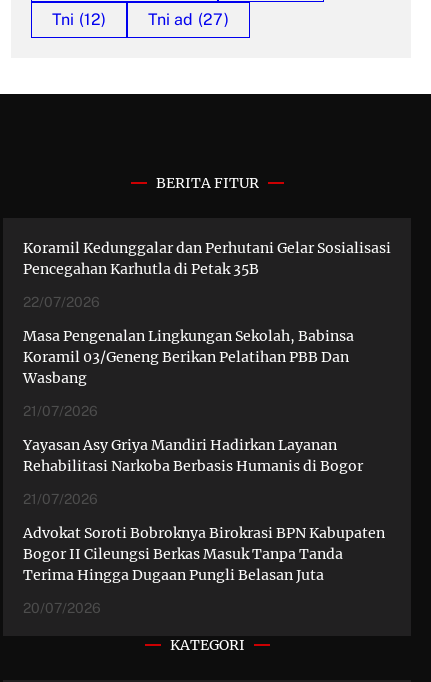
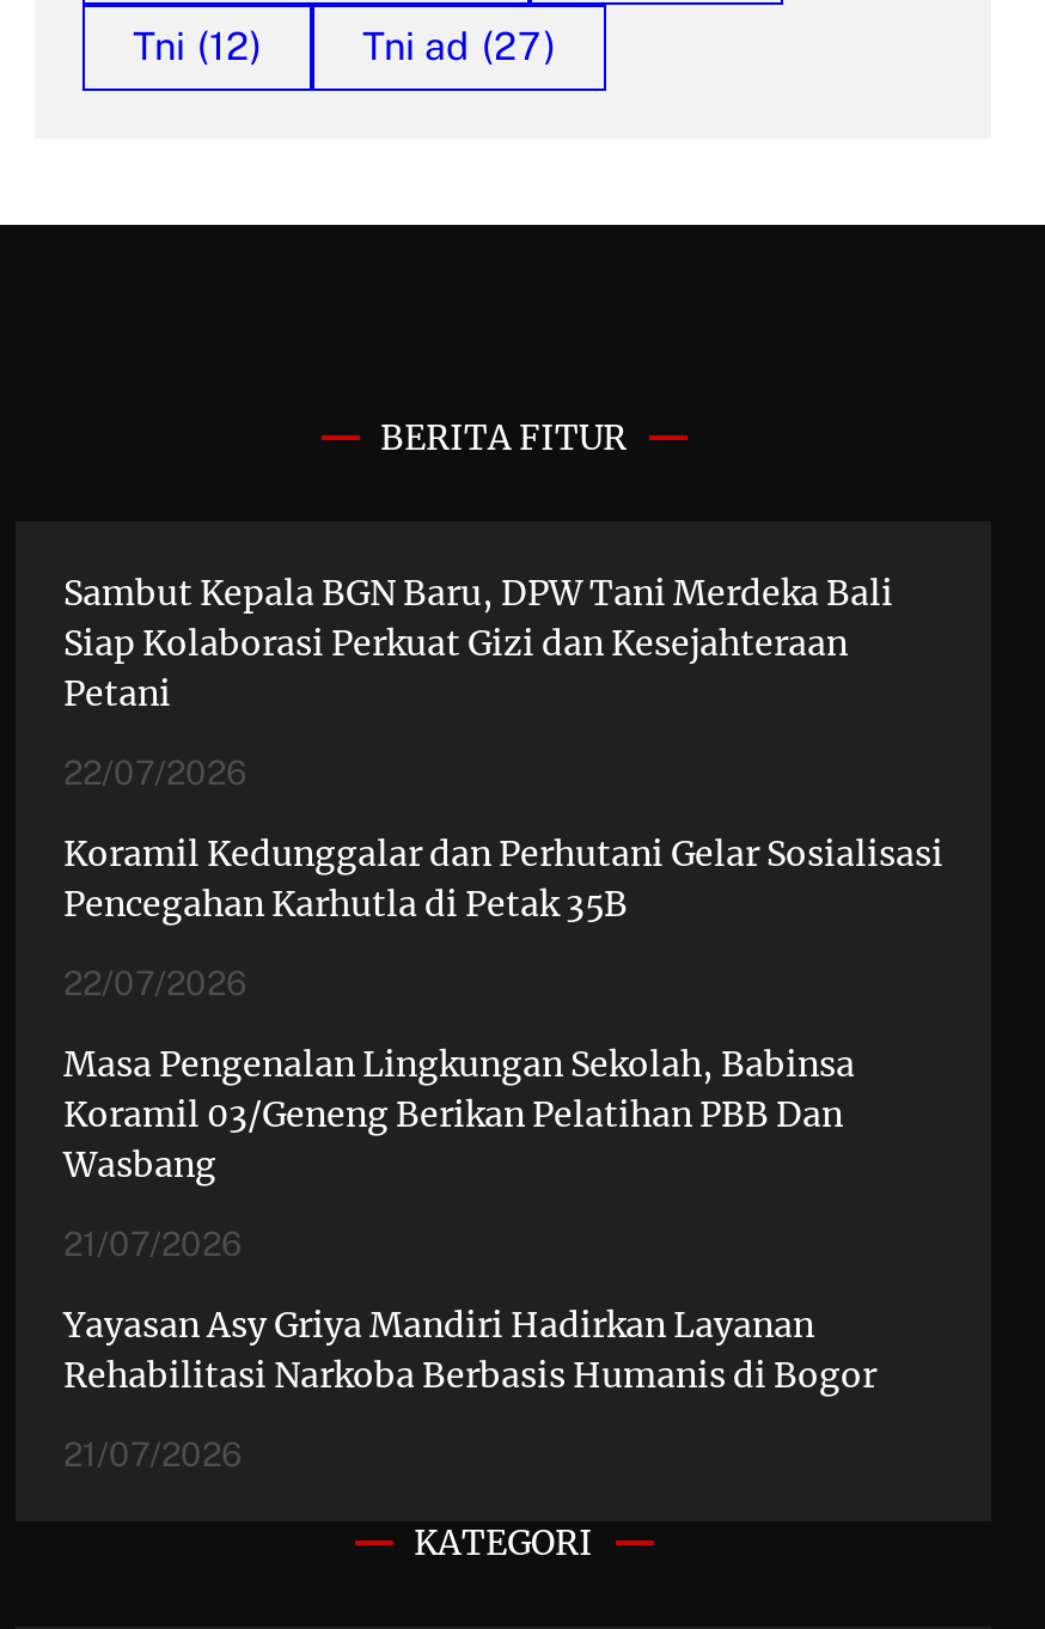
none -> [63,572,893,792] Sambut Kepala BGN Baru, DPW Tani Merdeka Bali | Siap Kolaborasi Perkuat Gizi dan Kesejahteraan | Petani | 22/07/2026
moved [23,239,391,507] -> [63,832,943,1474]: Koramil Kedunggalar dan Perhutani Gelar Sosialisasi | Pencegahan Karhutla di Petak 35B | 22/07/2026 | ... | Rehabilitasi Narkoba Berbasis Humanis di Bogor | 21/07/2026
[23,524,385,616] Advokat Soroti Bobroknya Birokrasi BPN Kabupaten | Bogor II Cileungsi Berkas Masuk Tanpa Tanda | Terima Hingga Dugaan Pungli Belasan Juta | 20/07/2026 -> none

